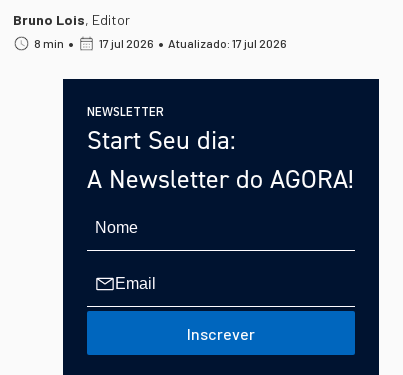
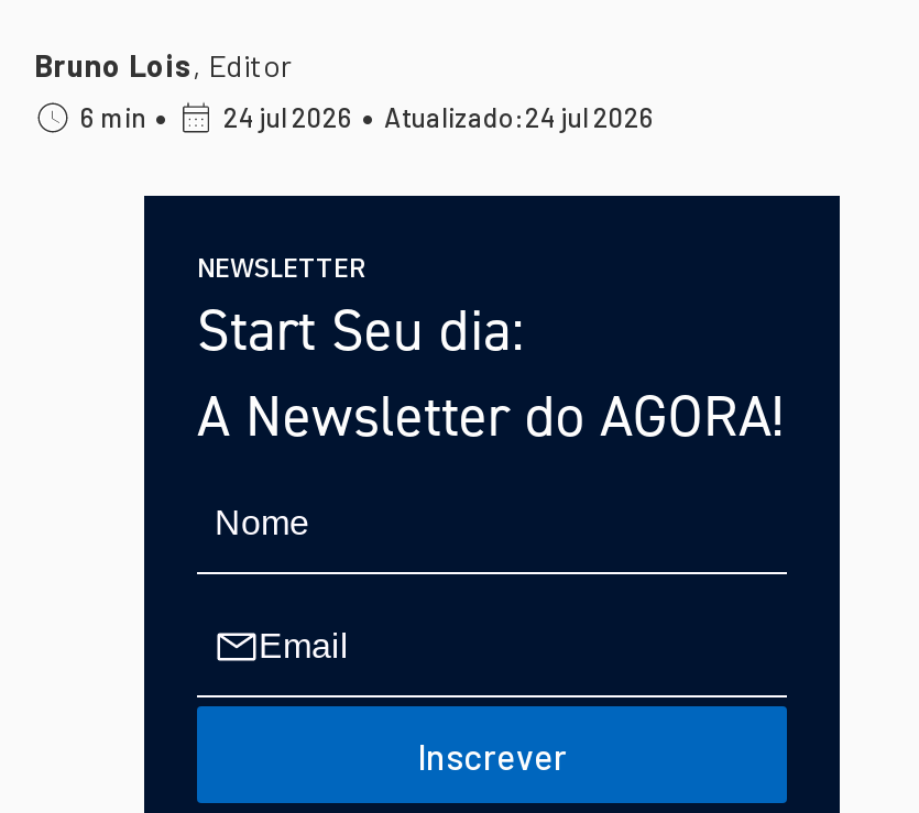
[34,33,74,52] 8 min • -> [80,95,168,136] 6 min •
[99,33,287,52] 17 jul 2026 • Atualizado: 17 jul 2026 -> [223,95,655,136] 24 jul 2026 • Atualizado: 24 jul 2026

